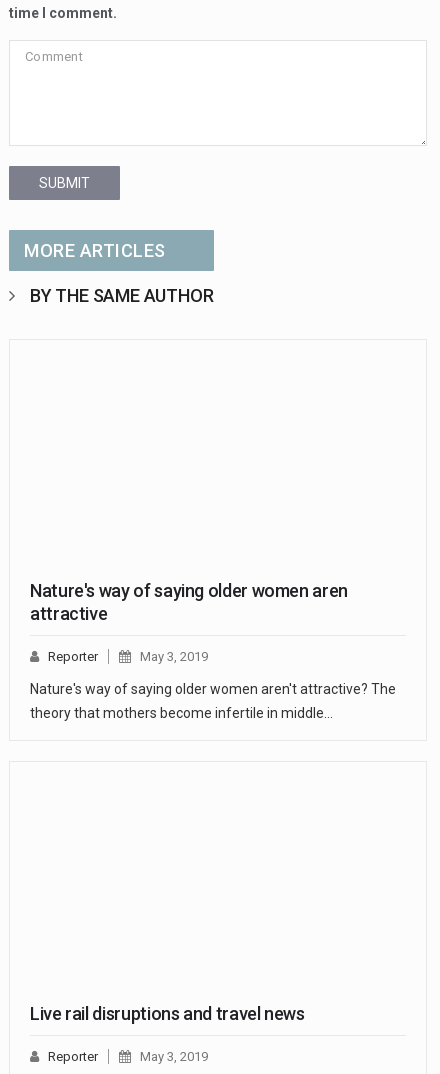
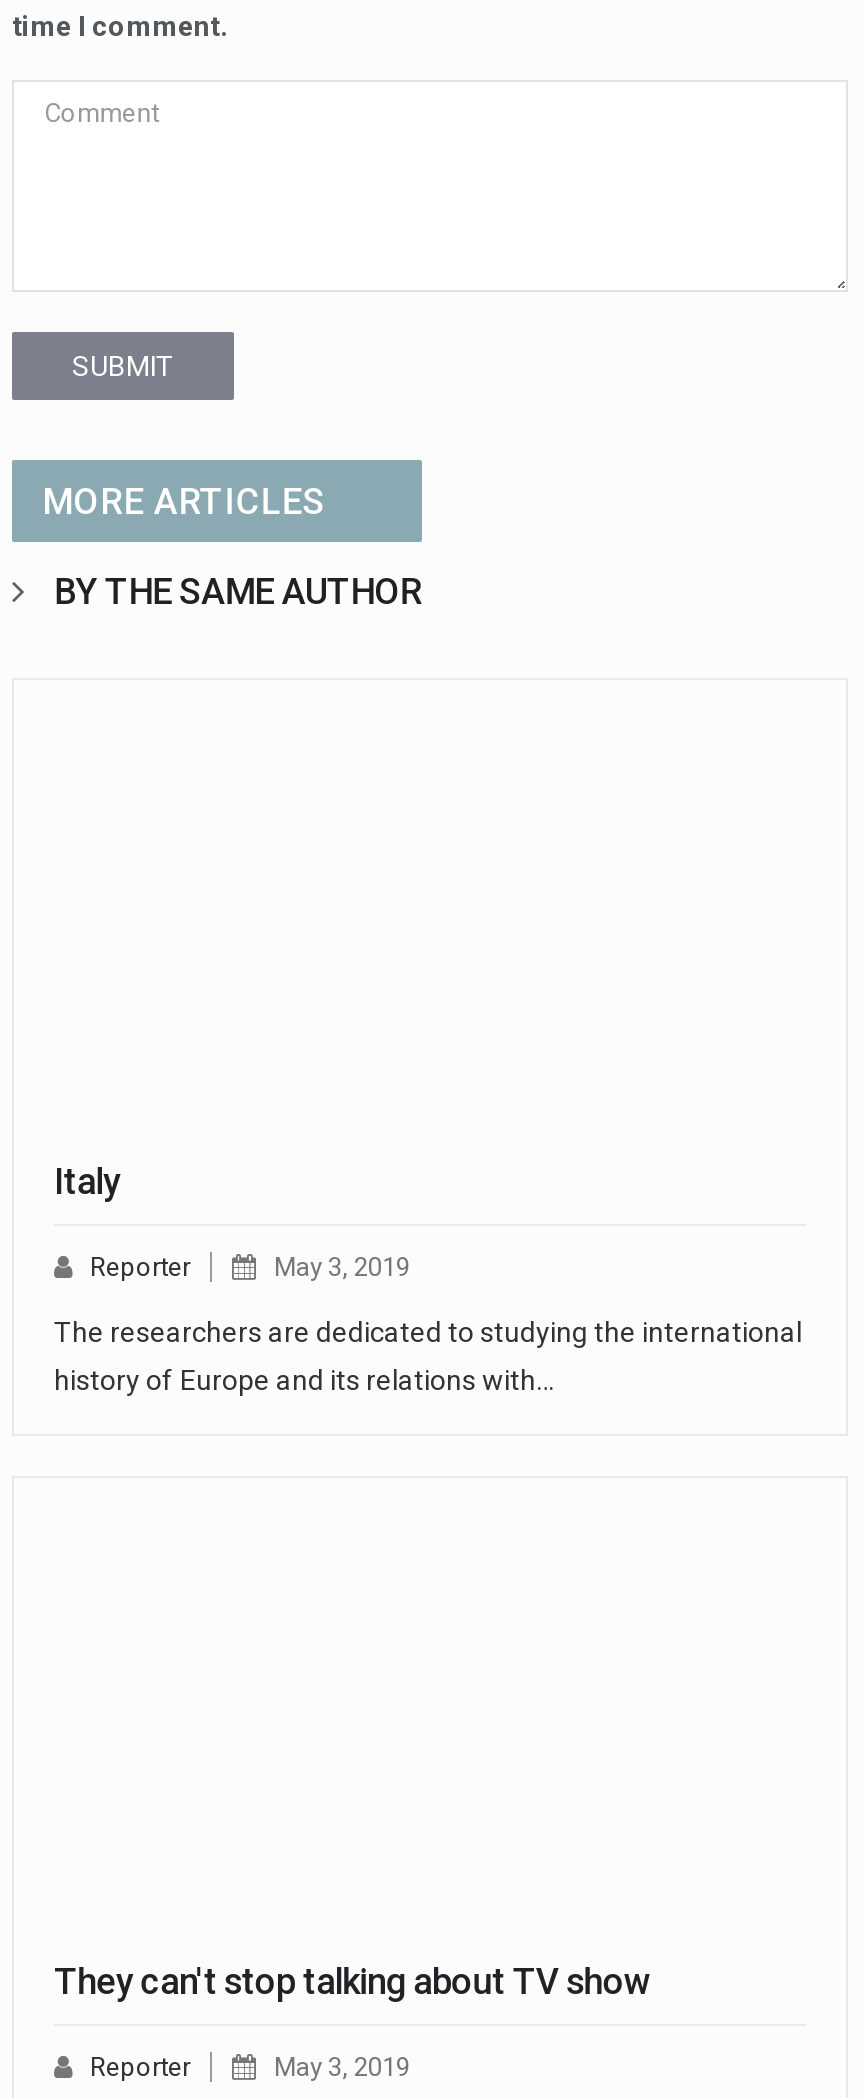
[30,580,348,624] Nature's way of saying older women aren | attractive -> [54,1160,120,1202] Italy
[30,681,396,697] Nature's way of saying older women aren't attractive? The -> [54,1316,802,1348] The researchers are dedicated to studying the international
[30,705,333,721] theory that mothers become infertile in middle… -> [54,1364,554,1396] history of Europe and its relations with…
[30,1003,305,1024] Live rail disruptions and travel news -> [54,1960,649,2002] They can't stop talking about TV show

